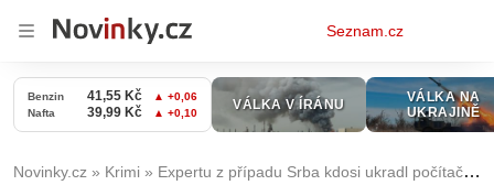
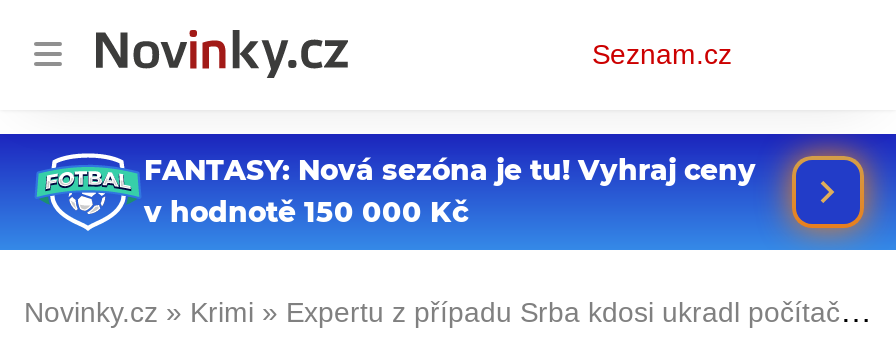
[3,75,491,138] [image] -> [6,132,890,252] [image]

